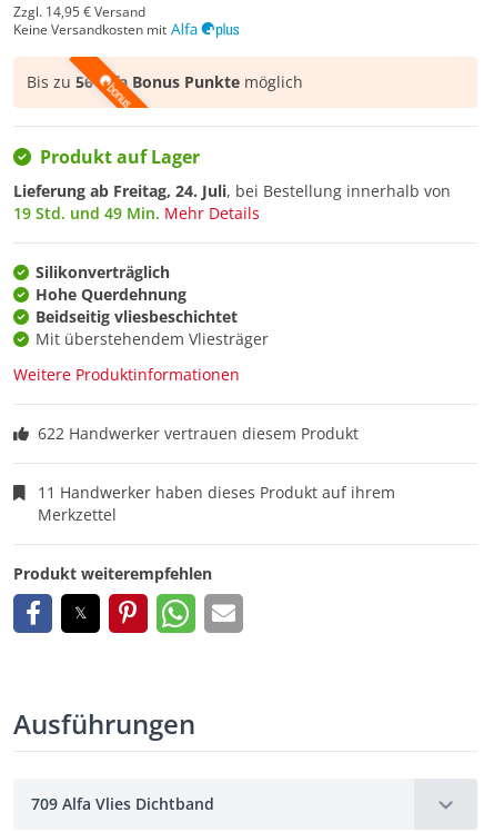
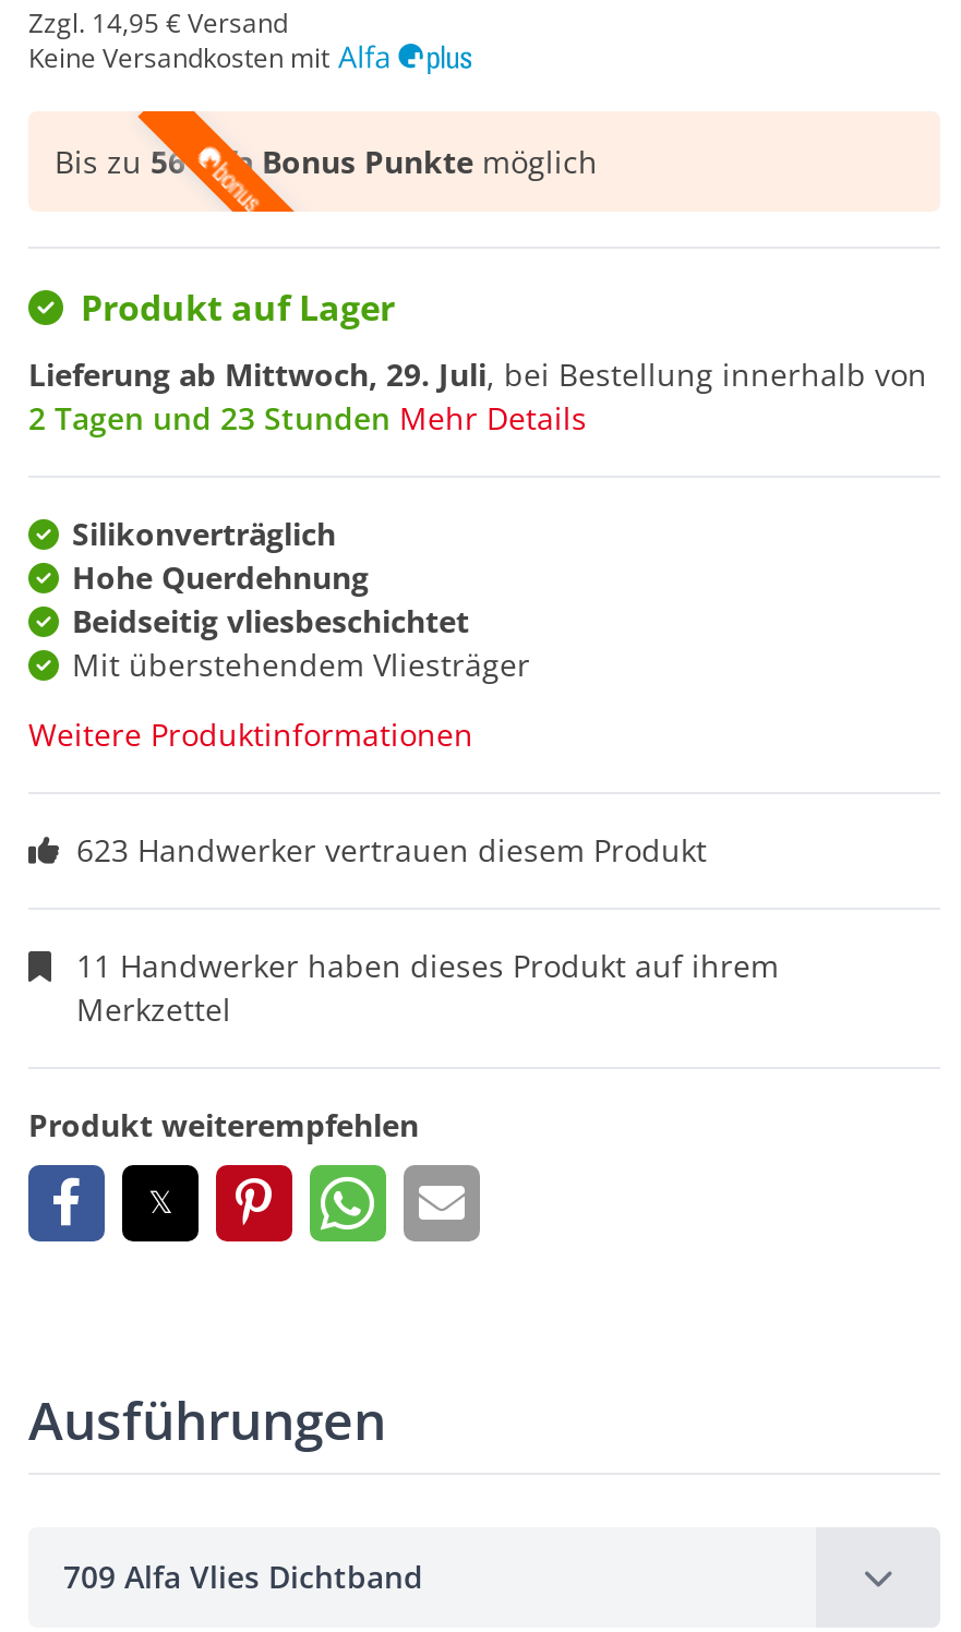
[13,180,451,201] Lieferung ab Freitag, 24. Juli, bei Bestellung innerhalb von -> [28,353,927,394] Lieferung ab Mittwoch, 29. Juli, bei Bestellung innerhalb von
[13,202,260,223] 19 Std. und 49 Min. Mehr Details -> [28,396,587,438] 2 Tagen und 23 Stunden Mehr Details
[38,422,359,443] 622 Handwerker vertrauen diesem Produkt -> [76,828,707,870] 623 Handwerker vertrauen diesem Produkt

